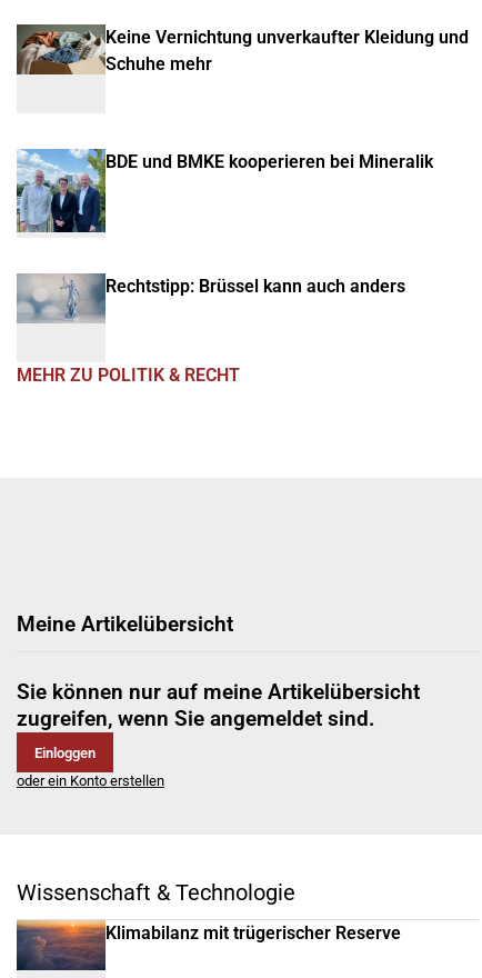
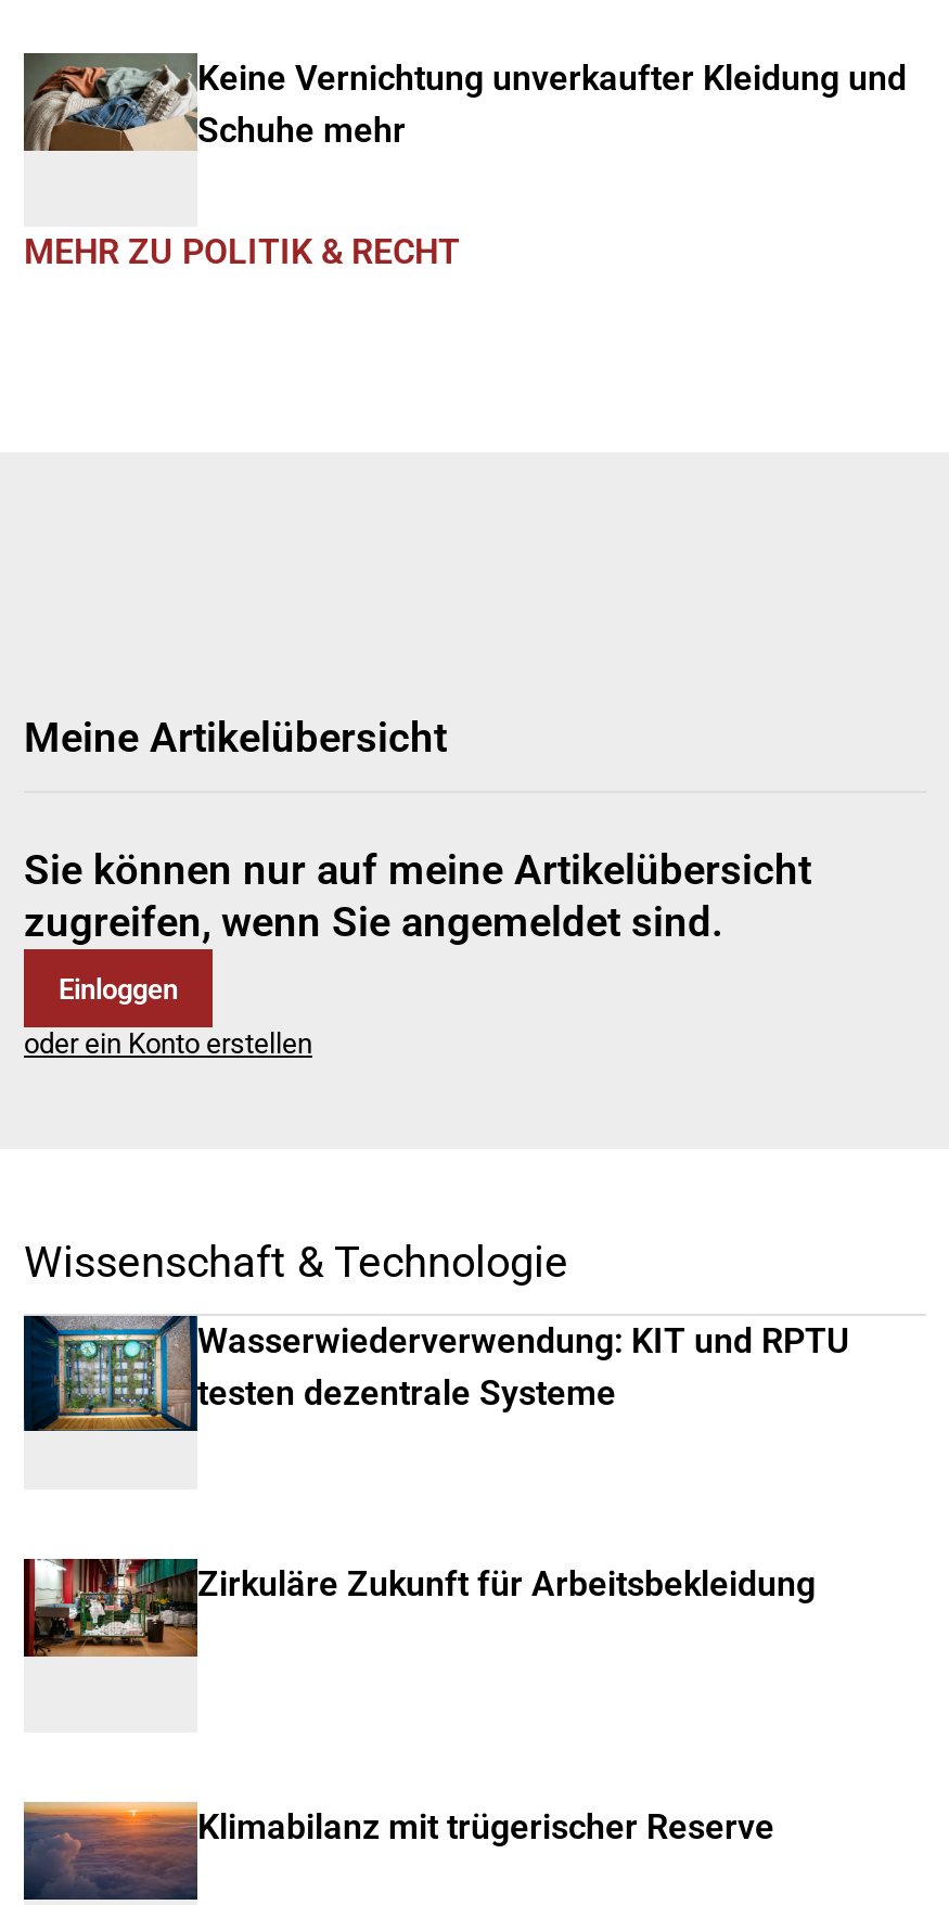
[16,148,433,233] [image] | BDE und BMKE kooperieren bei Mineralik -> none
[17,273,405,323] [image] | Rechtstipp: Brüssel kann auch anders -> none
moved [17,365,420,906] -> [24,231,811,1288]: MEHR ZU POLITIK & RECHT | Meine Artikelübersicht | Sie können nur auf meine Artikelübersicht | zugreifen, wenn Sie angemeldet sind. | Einloggen | oder ein Konto erstellen | Wissenschaft & Technologie
none -> [22,1314,850,1433] [image] | Wasserwiederverwendung: KIT und RPTU | testen dezentrale Systeme
none -> [22,1557,816,1659] [image] | Zirkuläre Zukunft für Arbeitsbekleidung

